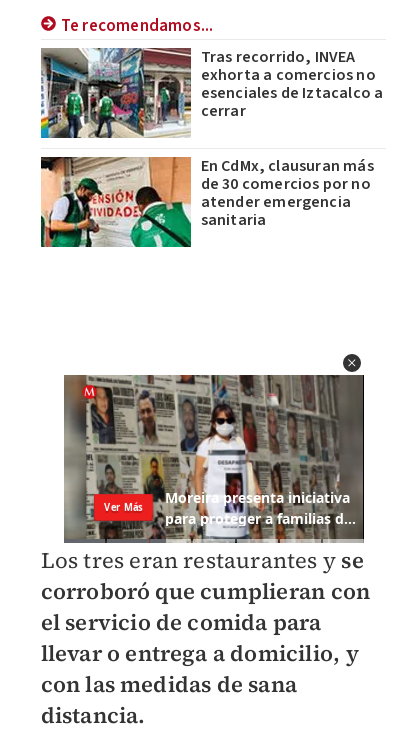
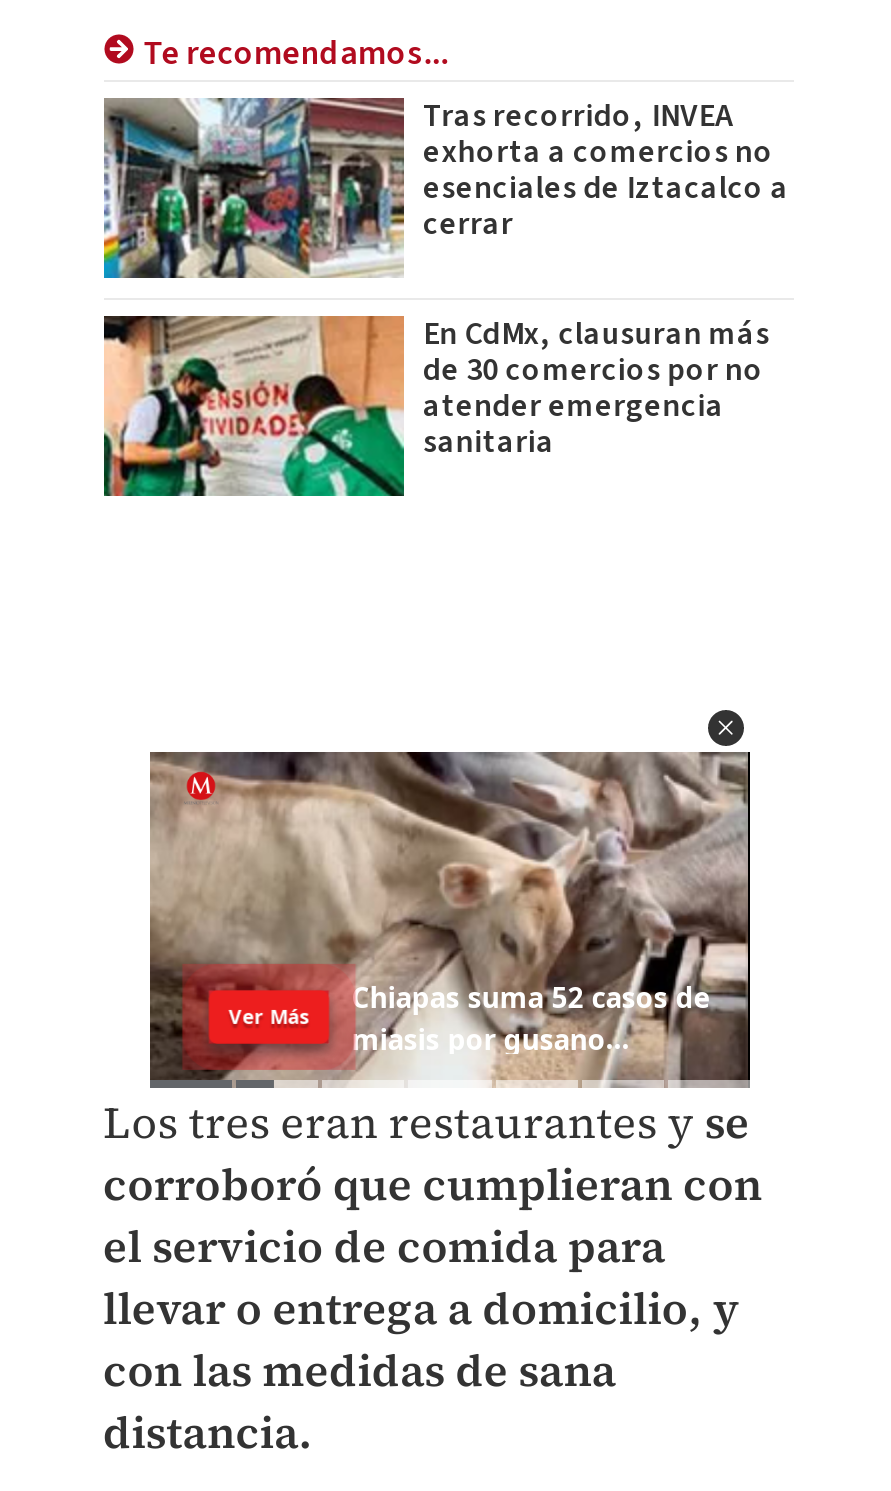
[64,374,364,543] [image] -> [150,750,750,1088] [image]

